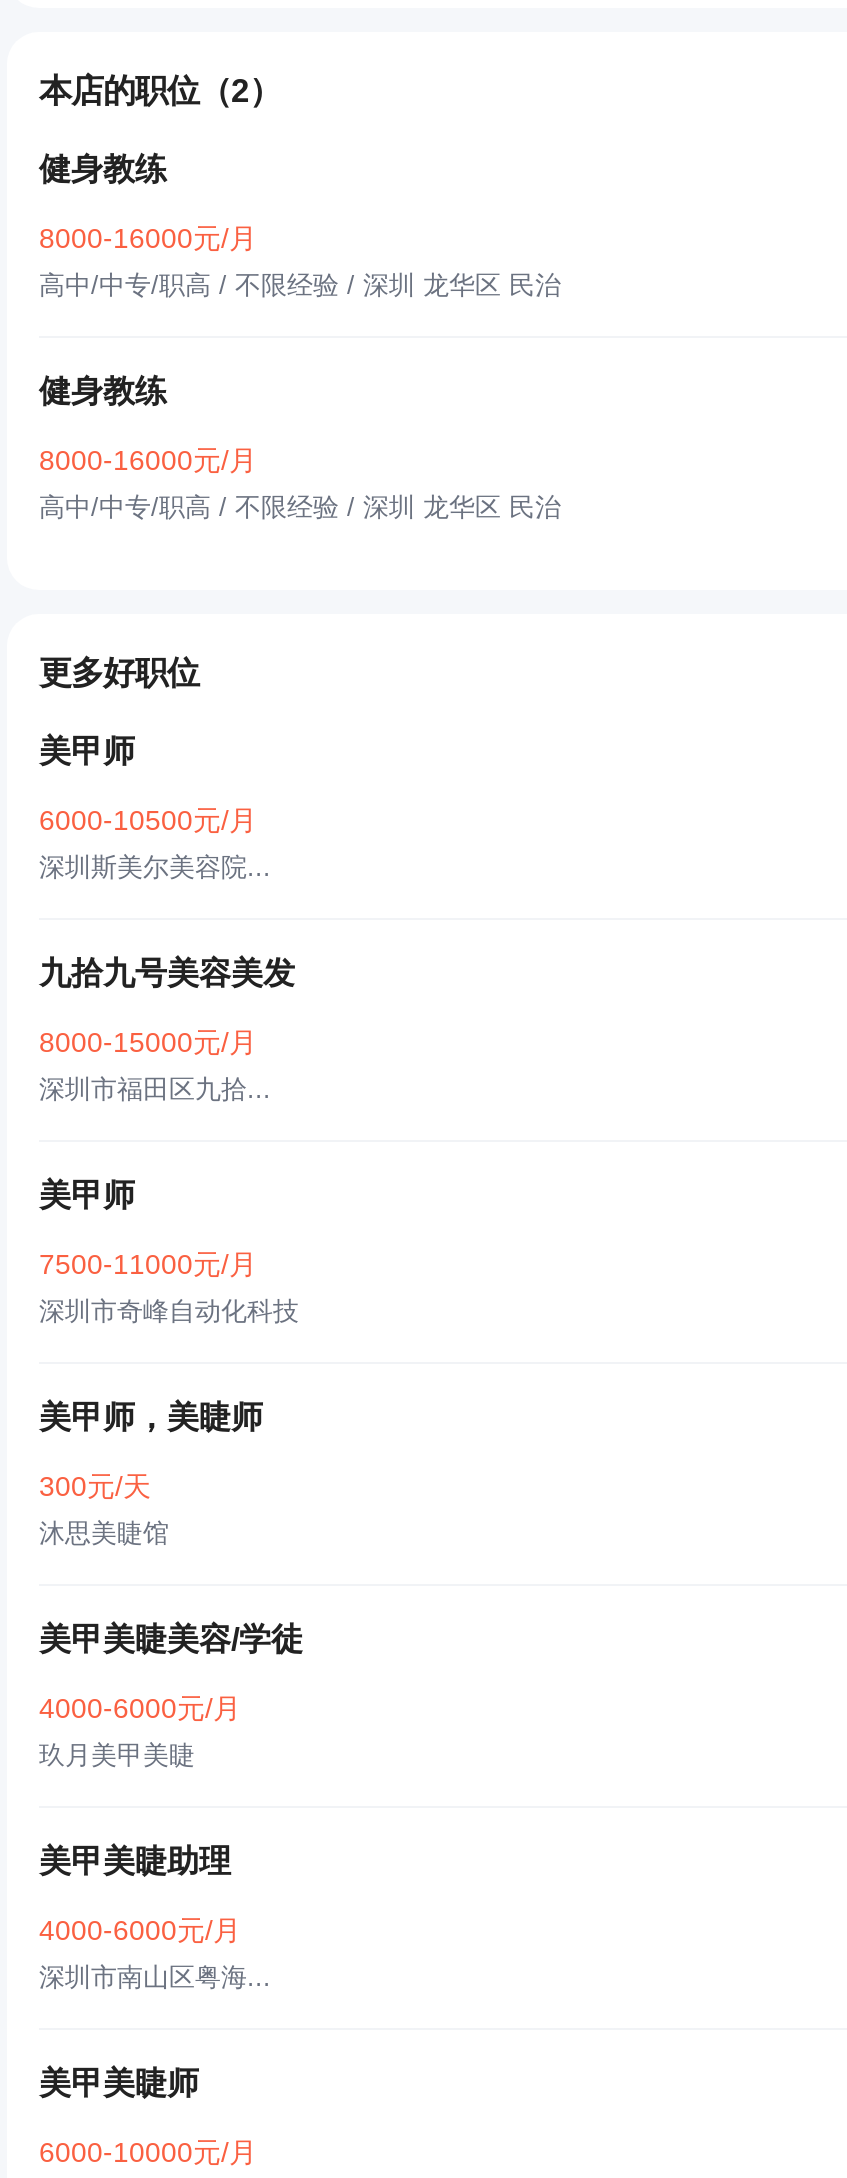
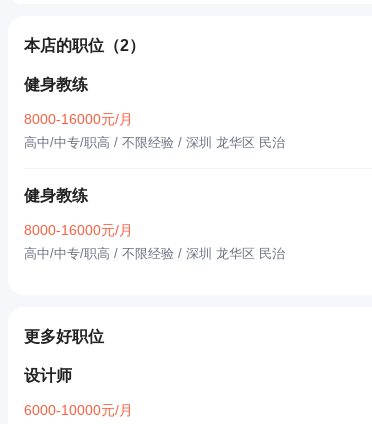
[39,734,303,2100] 美甲师 | 6000-10500元/月 | 深圳斯美尔美容院... | 九拾九号美容美发 | 8000-15000元/月 | 深圳市福田区九拾... | 美甲师 | 7500-11000元/月 | 深圳市奇峰自动化科技 | 美甲师，美睫师 | 300元/天 | 沐思美睫馆 | 美甲美睫美容/学徒 | 4000-6000元/月 | 玖月美甲美睫 | 美甲美睫助理 | 4000-6000元/月 | 深圳市南山区粤海... | 美甲美睫师 -> [24,367,72,384] 设计师

